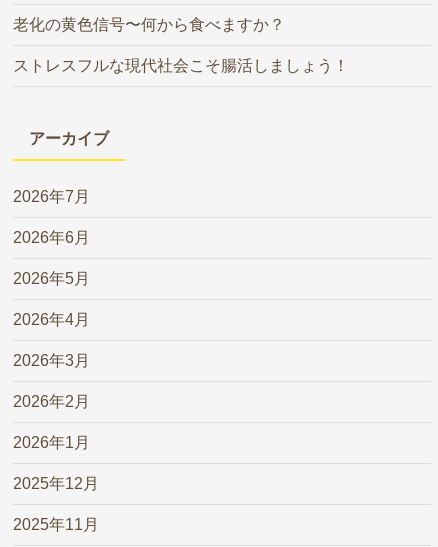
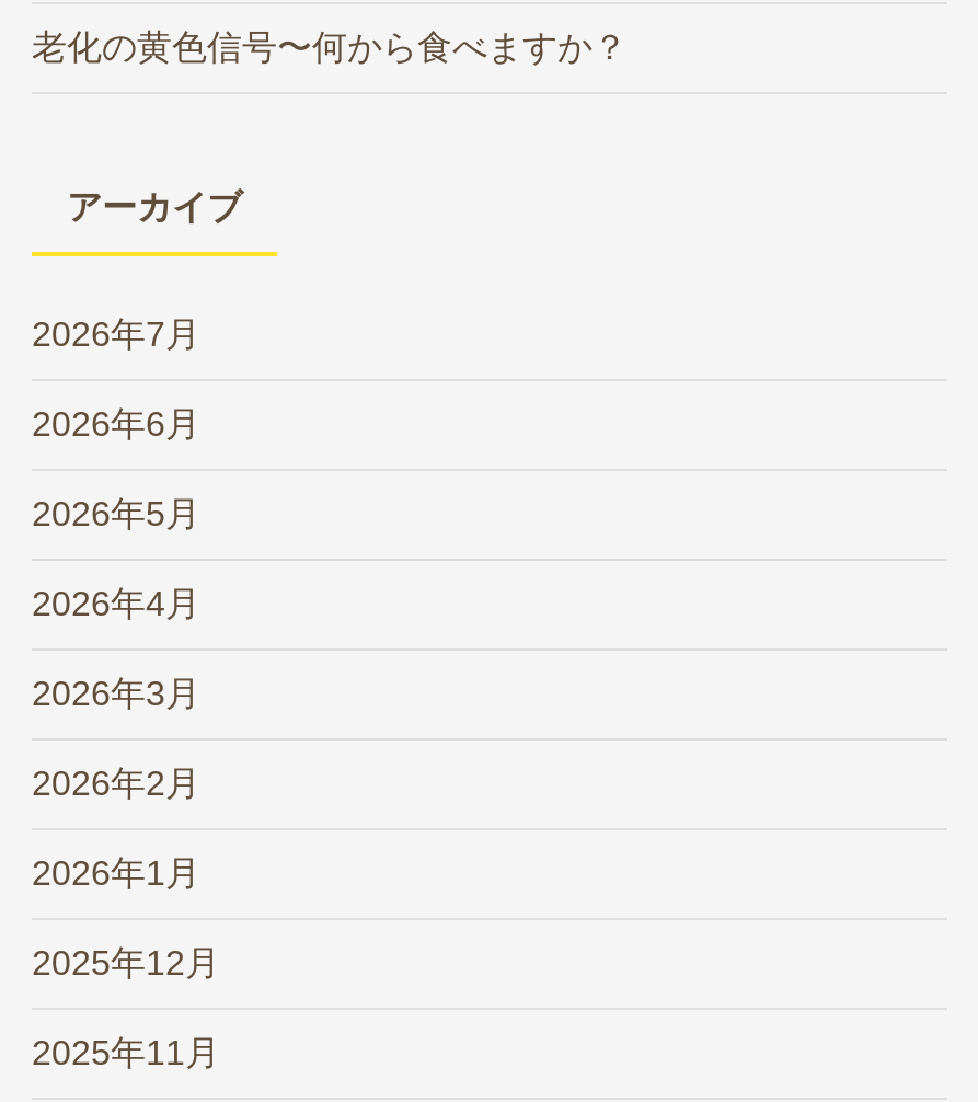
[13,57,349,74] ストレスフルな現代社会こそ腸活しましょう！ -> none

